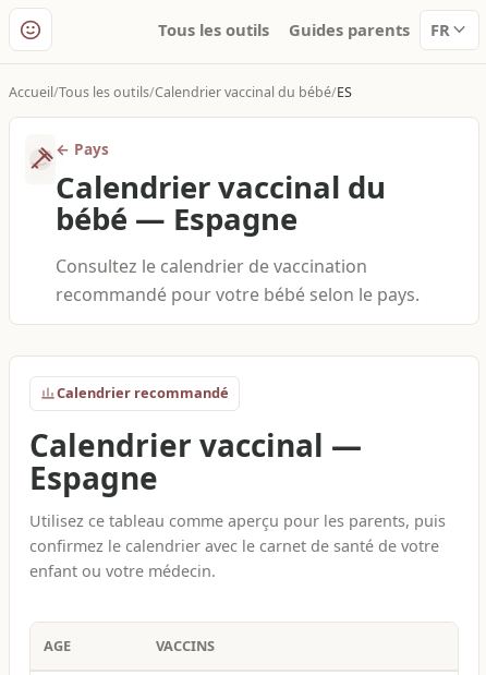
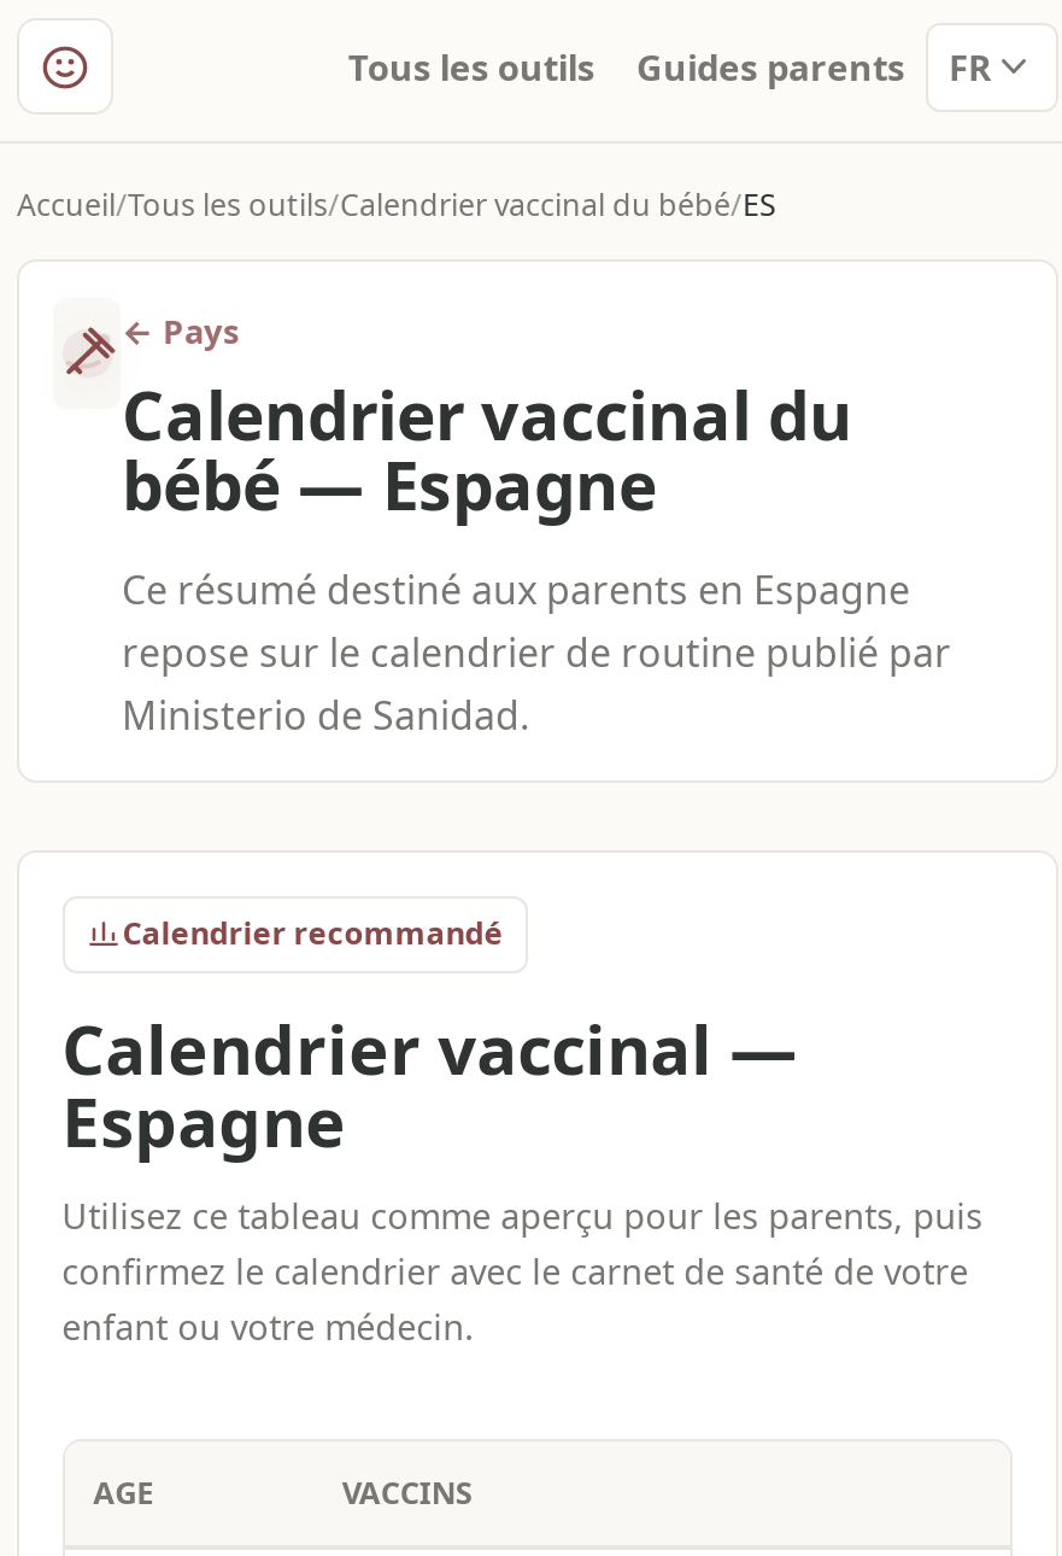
[56,254,420,306] Consultez le calendrier de vaccination | recommandé pour votre bébé selon le pays. -> [122,563,951,741] Ce résumé destiné aux parents en Espagne | repose sur le calendrier de routine publié par | Ministerio de Sanidad.

